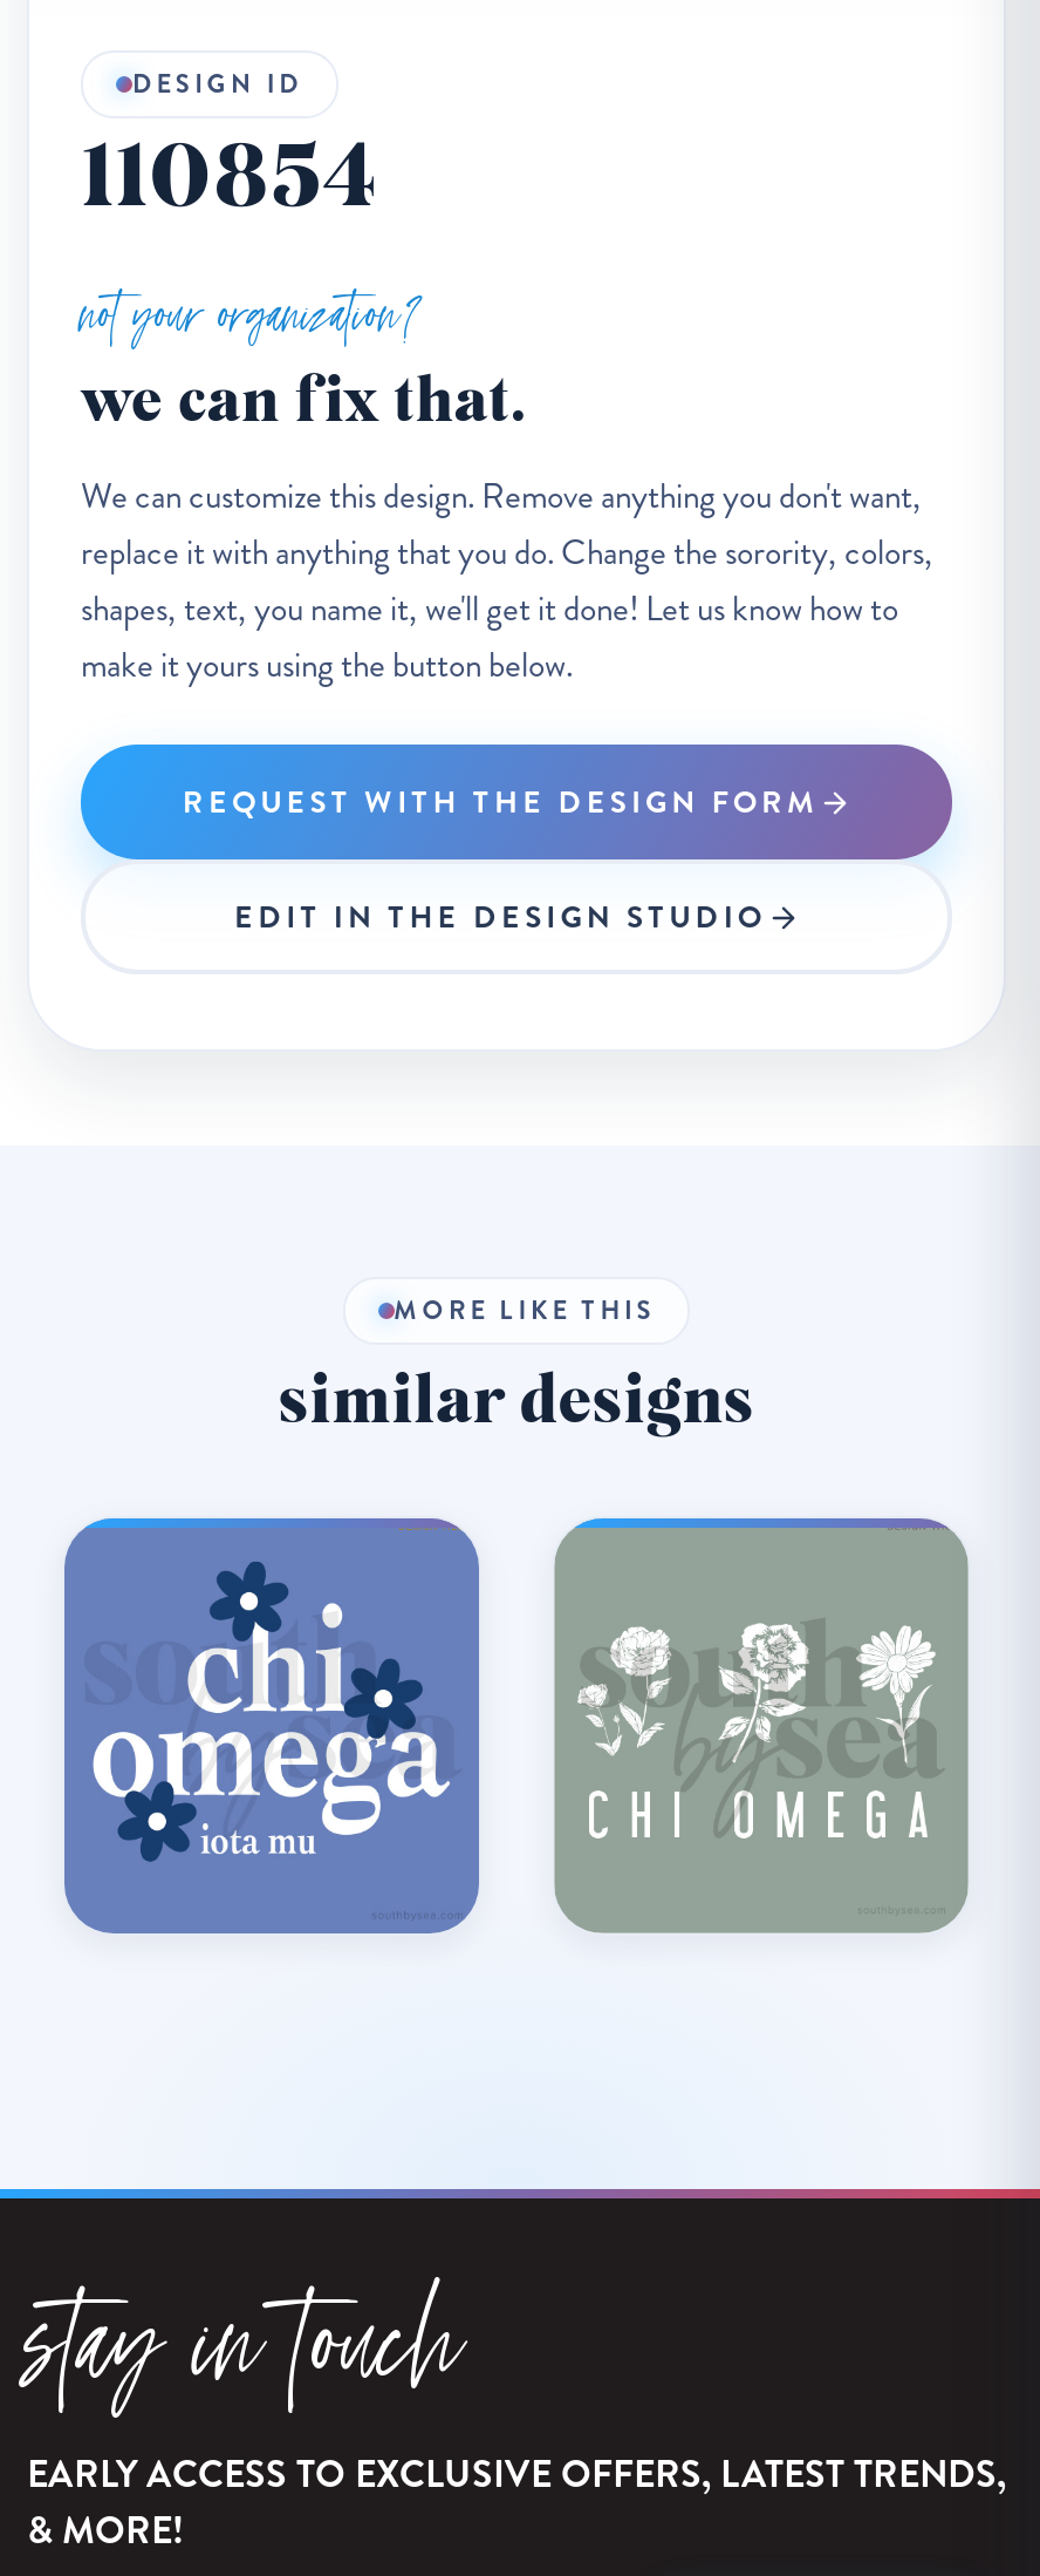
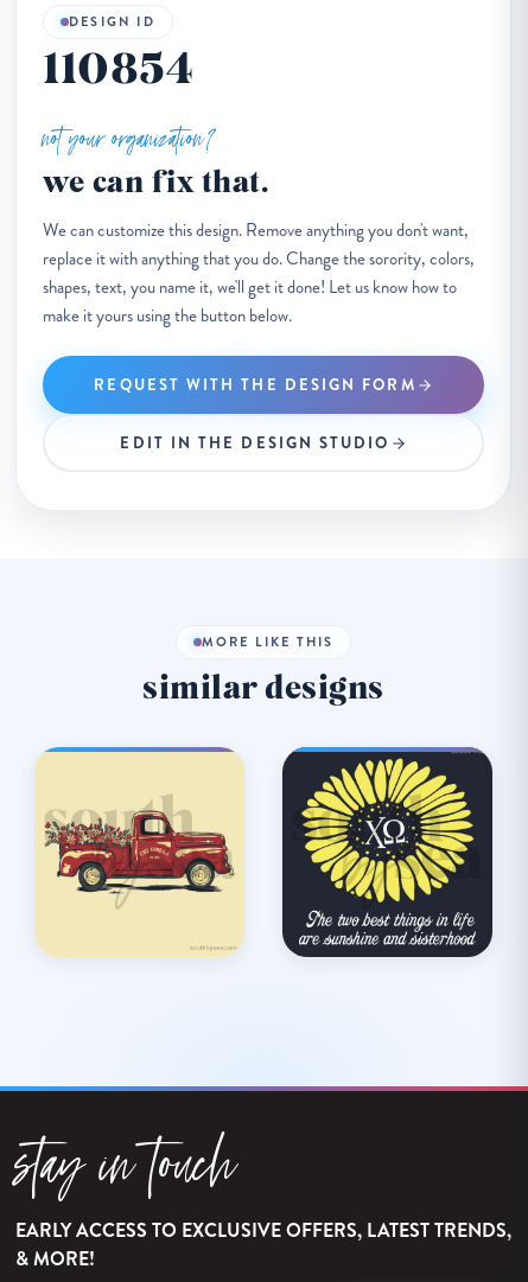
[62,1528,481,1936] [image] -> [34,751,244,957] [image]
[556,1525,966,1931] [image] -> [282,751,492,957] [image]

